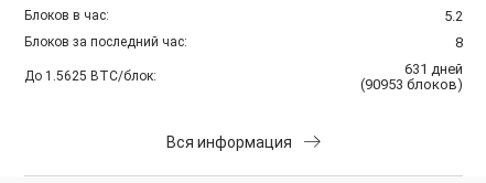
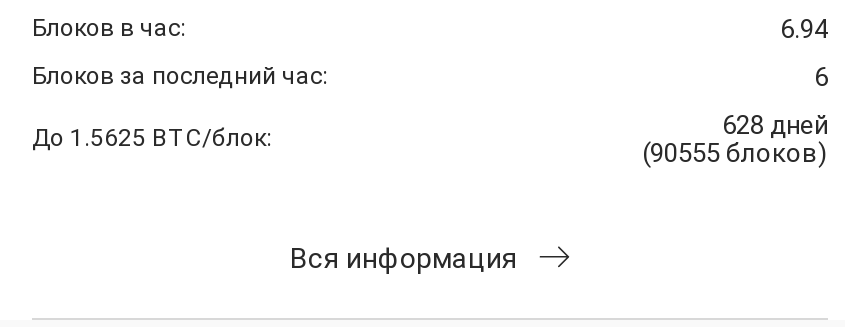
[444,7,463,24] 5.2 -> [780,13,828,43] 6.94
[455,34,463,50] 8 -> [814,61,828,91] 6
[404,60,463,77] 631 дней -> [722,109,828,139] 628 дней
[360,76,463,92] (90953 блоков) -> [642,137,828,167] (90555 блоков)

